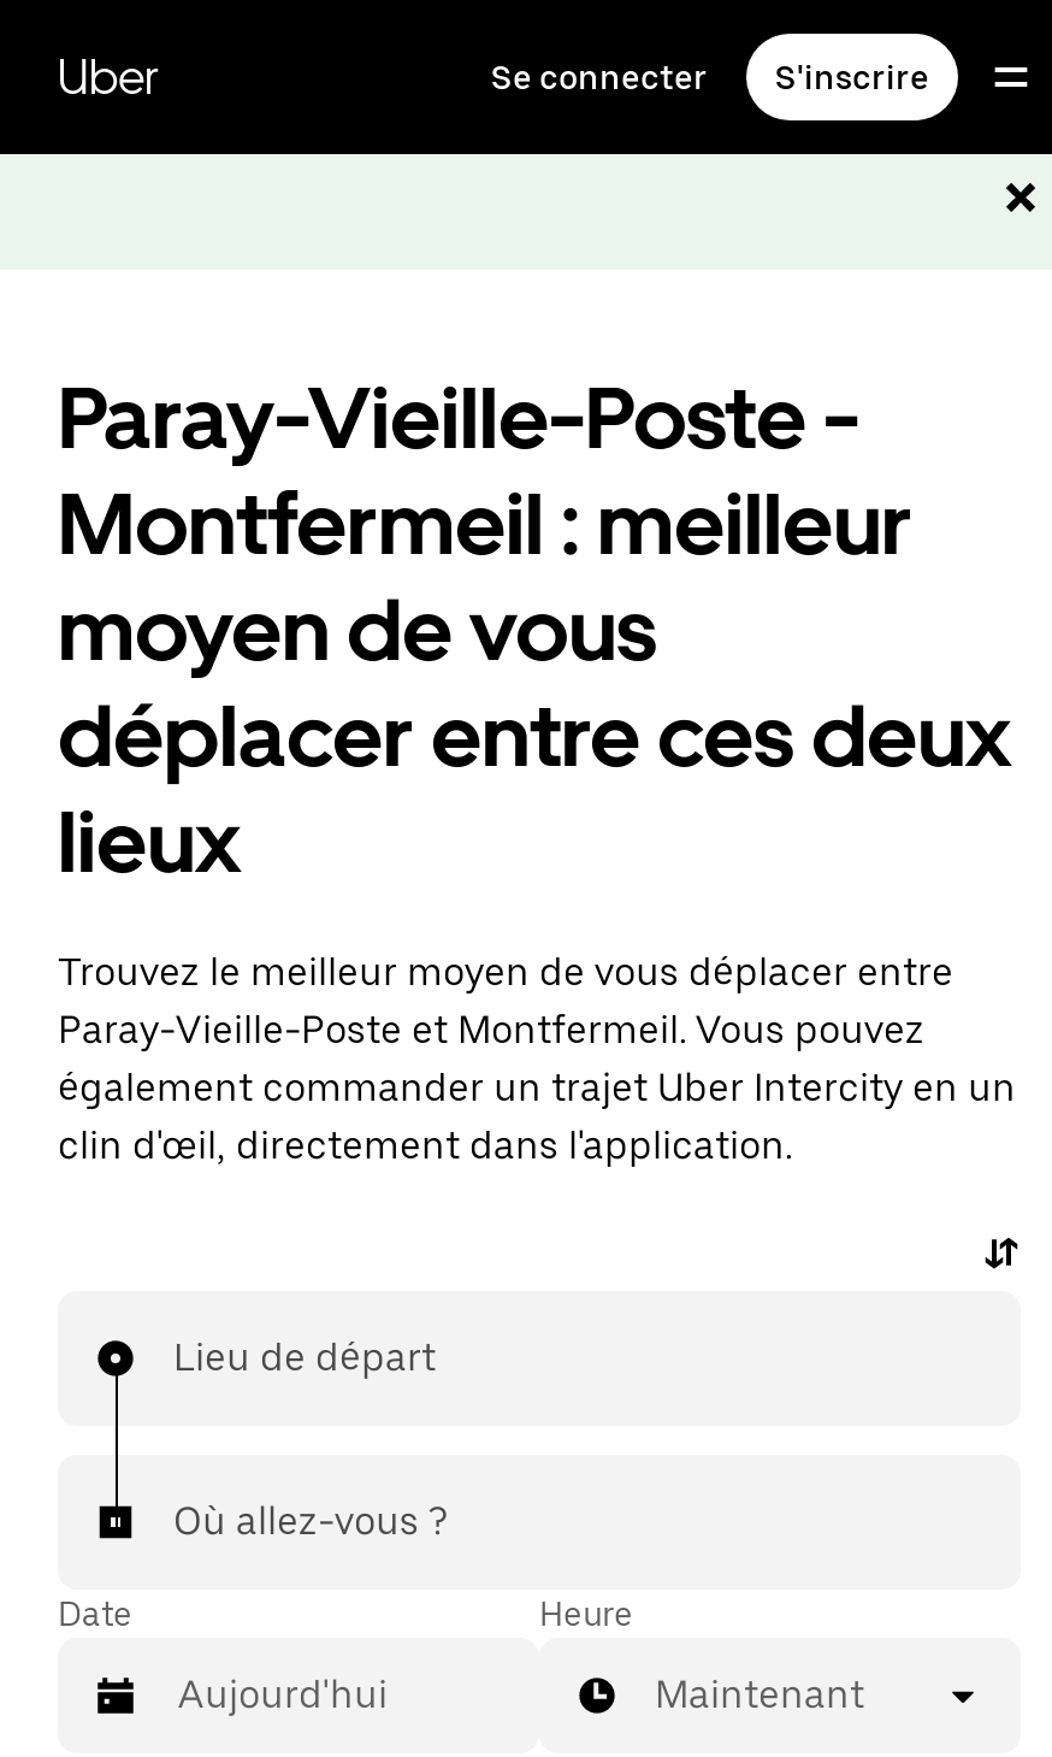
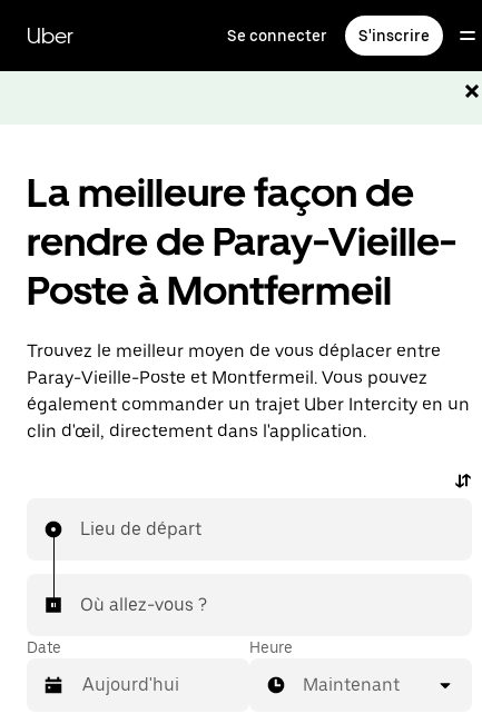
[58,366,1011,894] Paray-Vieille-Poste - | Montfermeil : meilleur | moyen de vous | déplacer entre ces deux | lieux -> [27,169,456,315] La meilleure façon de | rendre de Paray-Vieille- | Poste à Montfermeil

